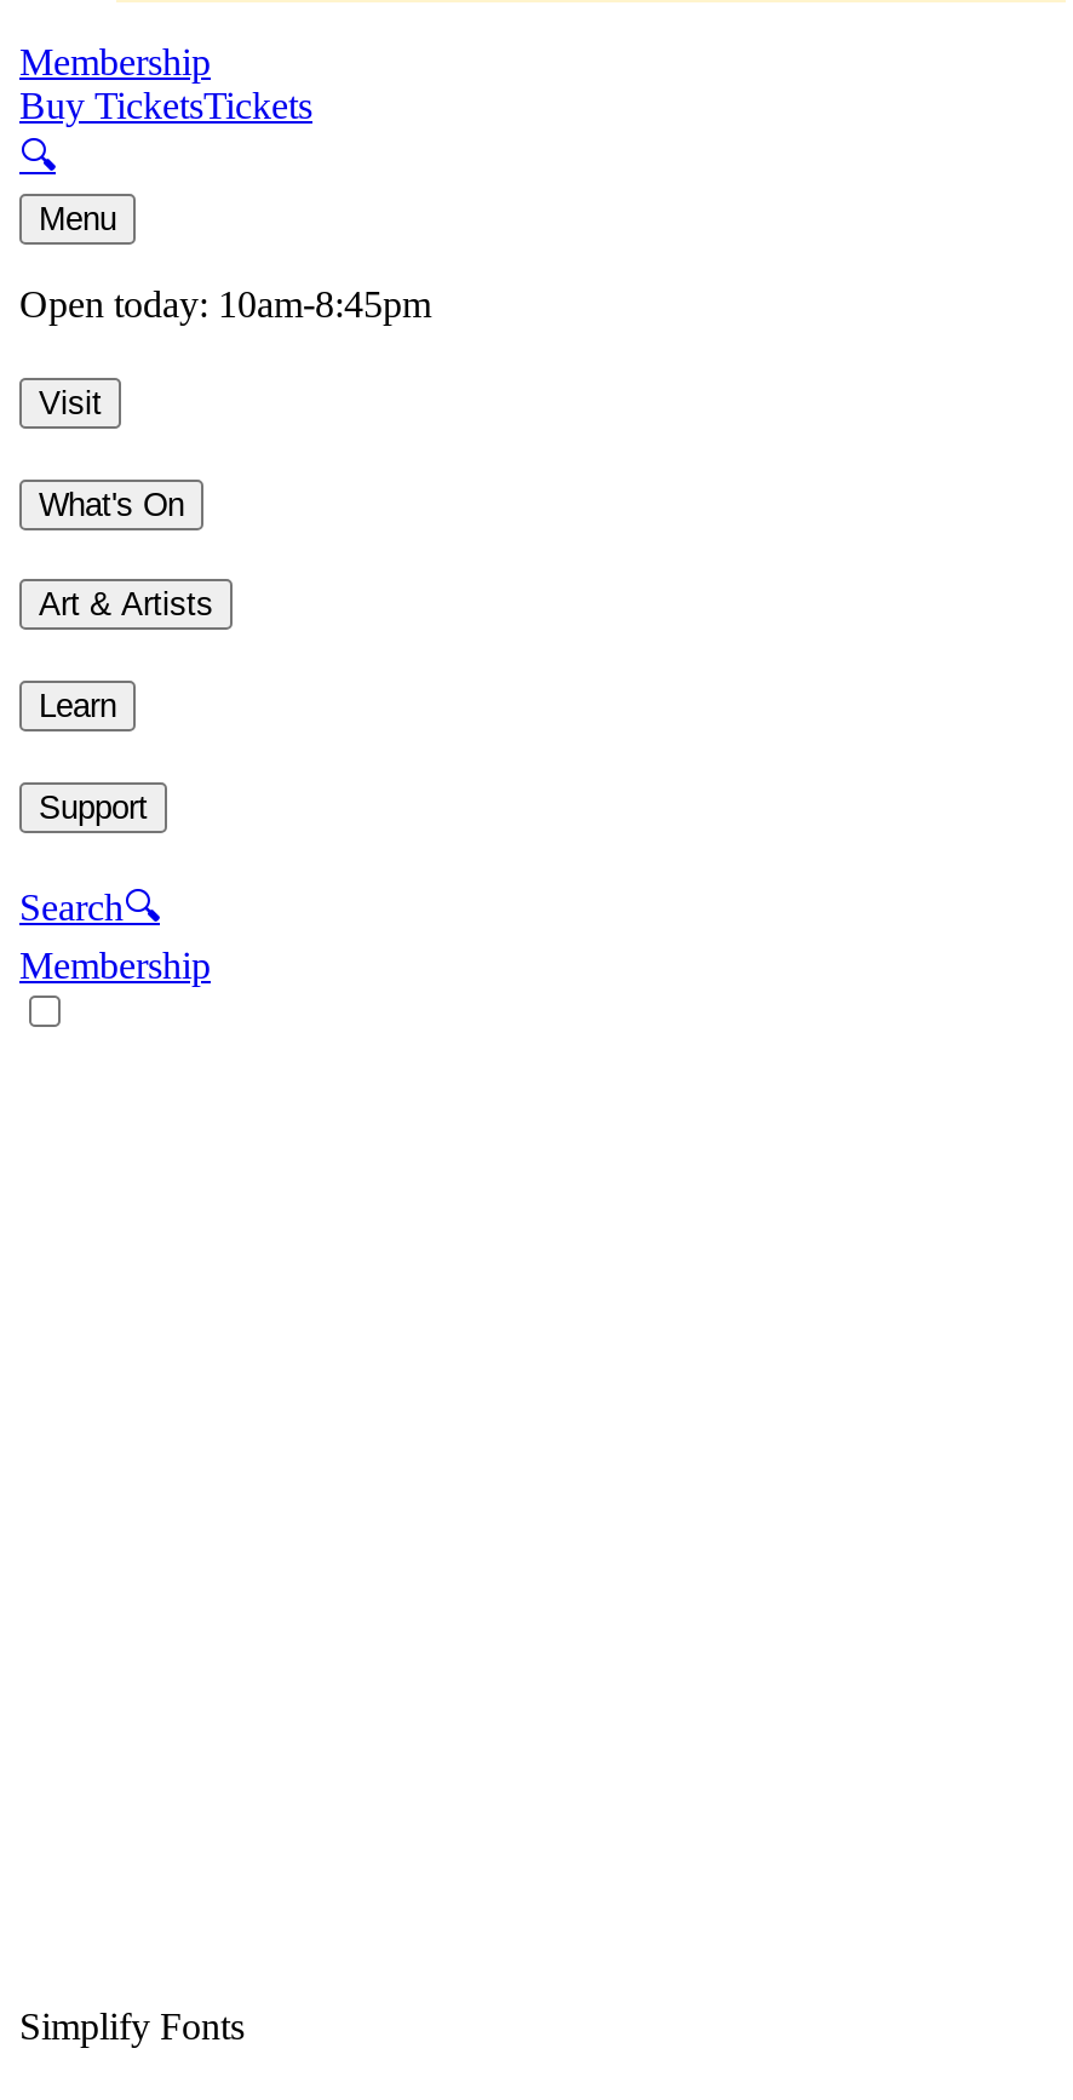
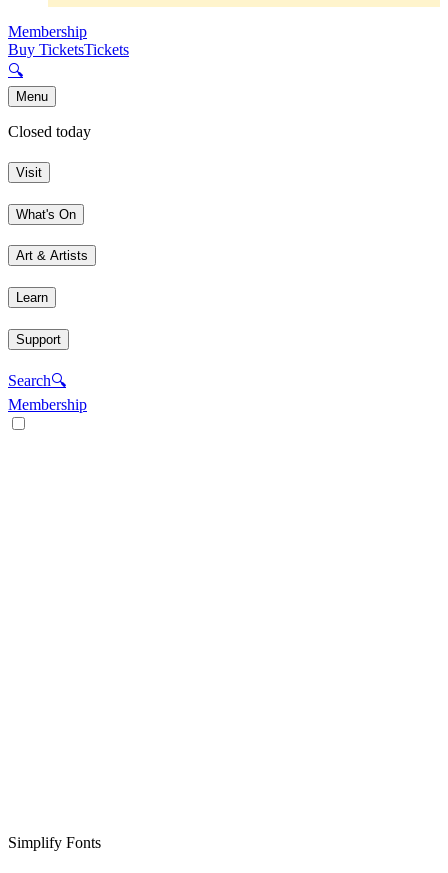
[19,284,431,325] Open today: 10am-8:45pm -> [8,123,91,140] Closed today

